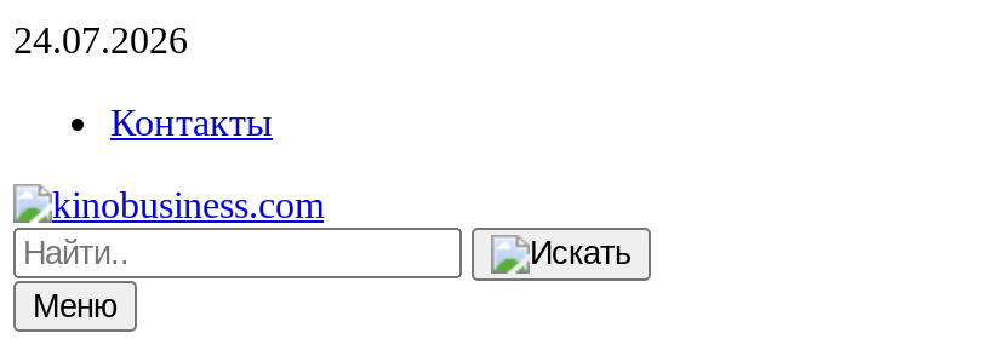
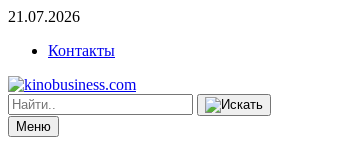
[13,19,188,61] 24.07.2026 -> [8,8,80,25] 21.07.2026

